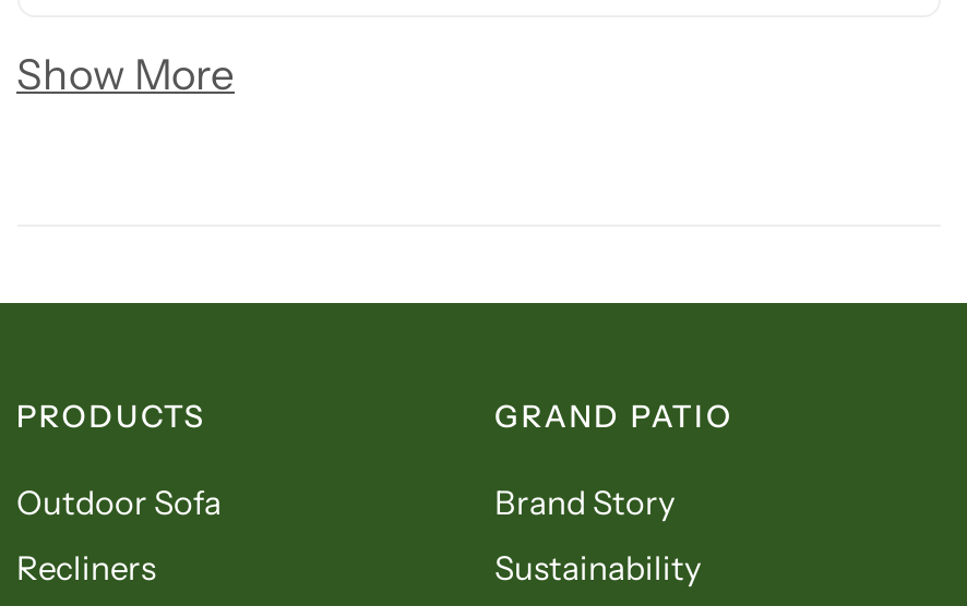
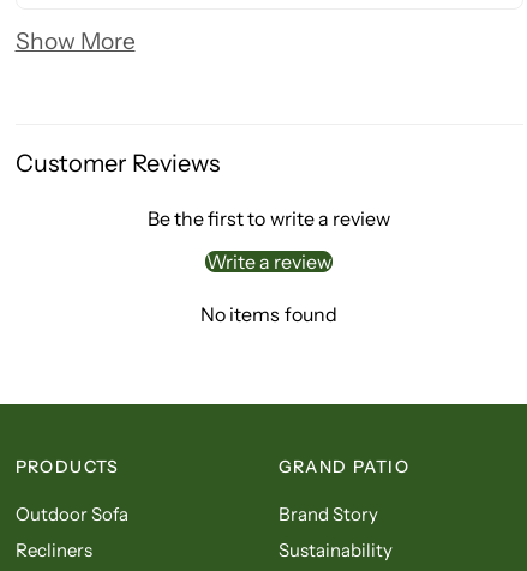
none -> [15,148,390,326] Customer Reviews | Be the first to write a review | Write a review | No items found

